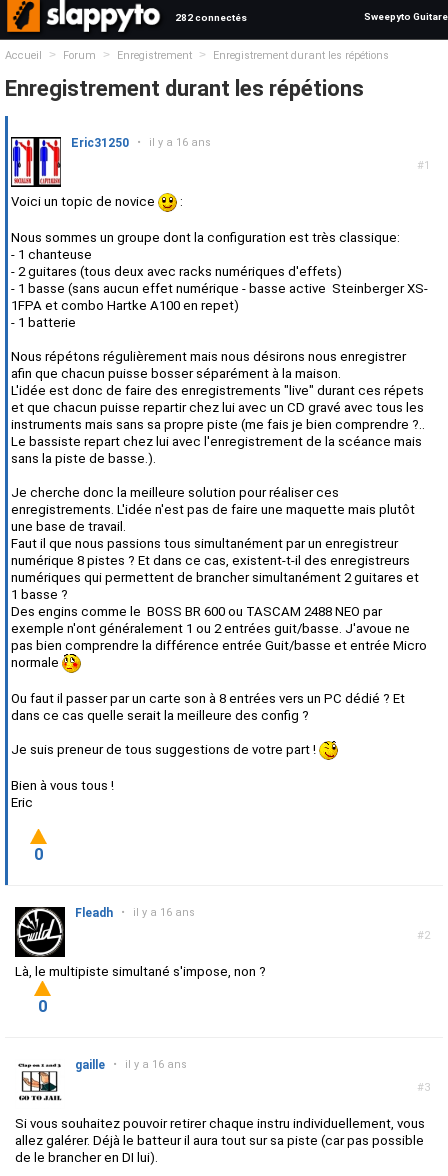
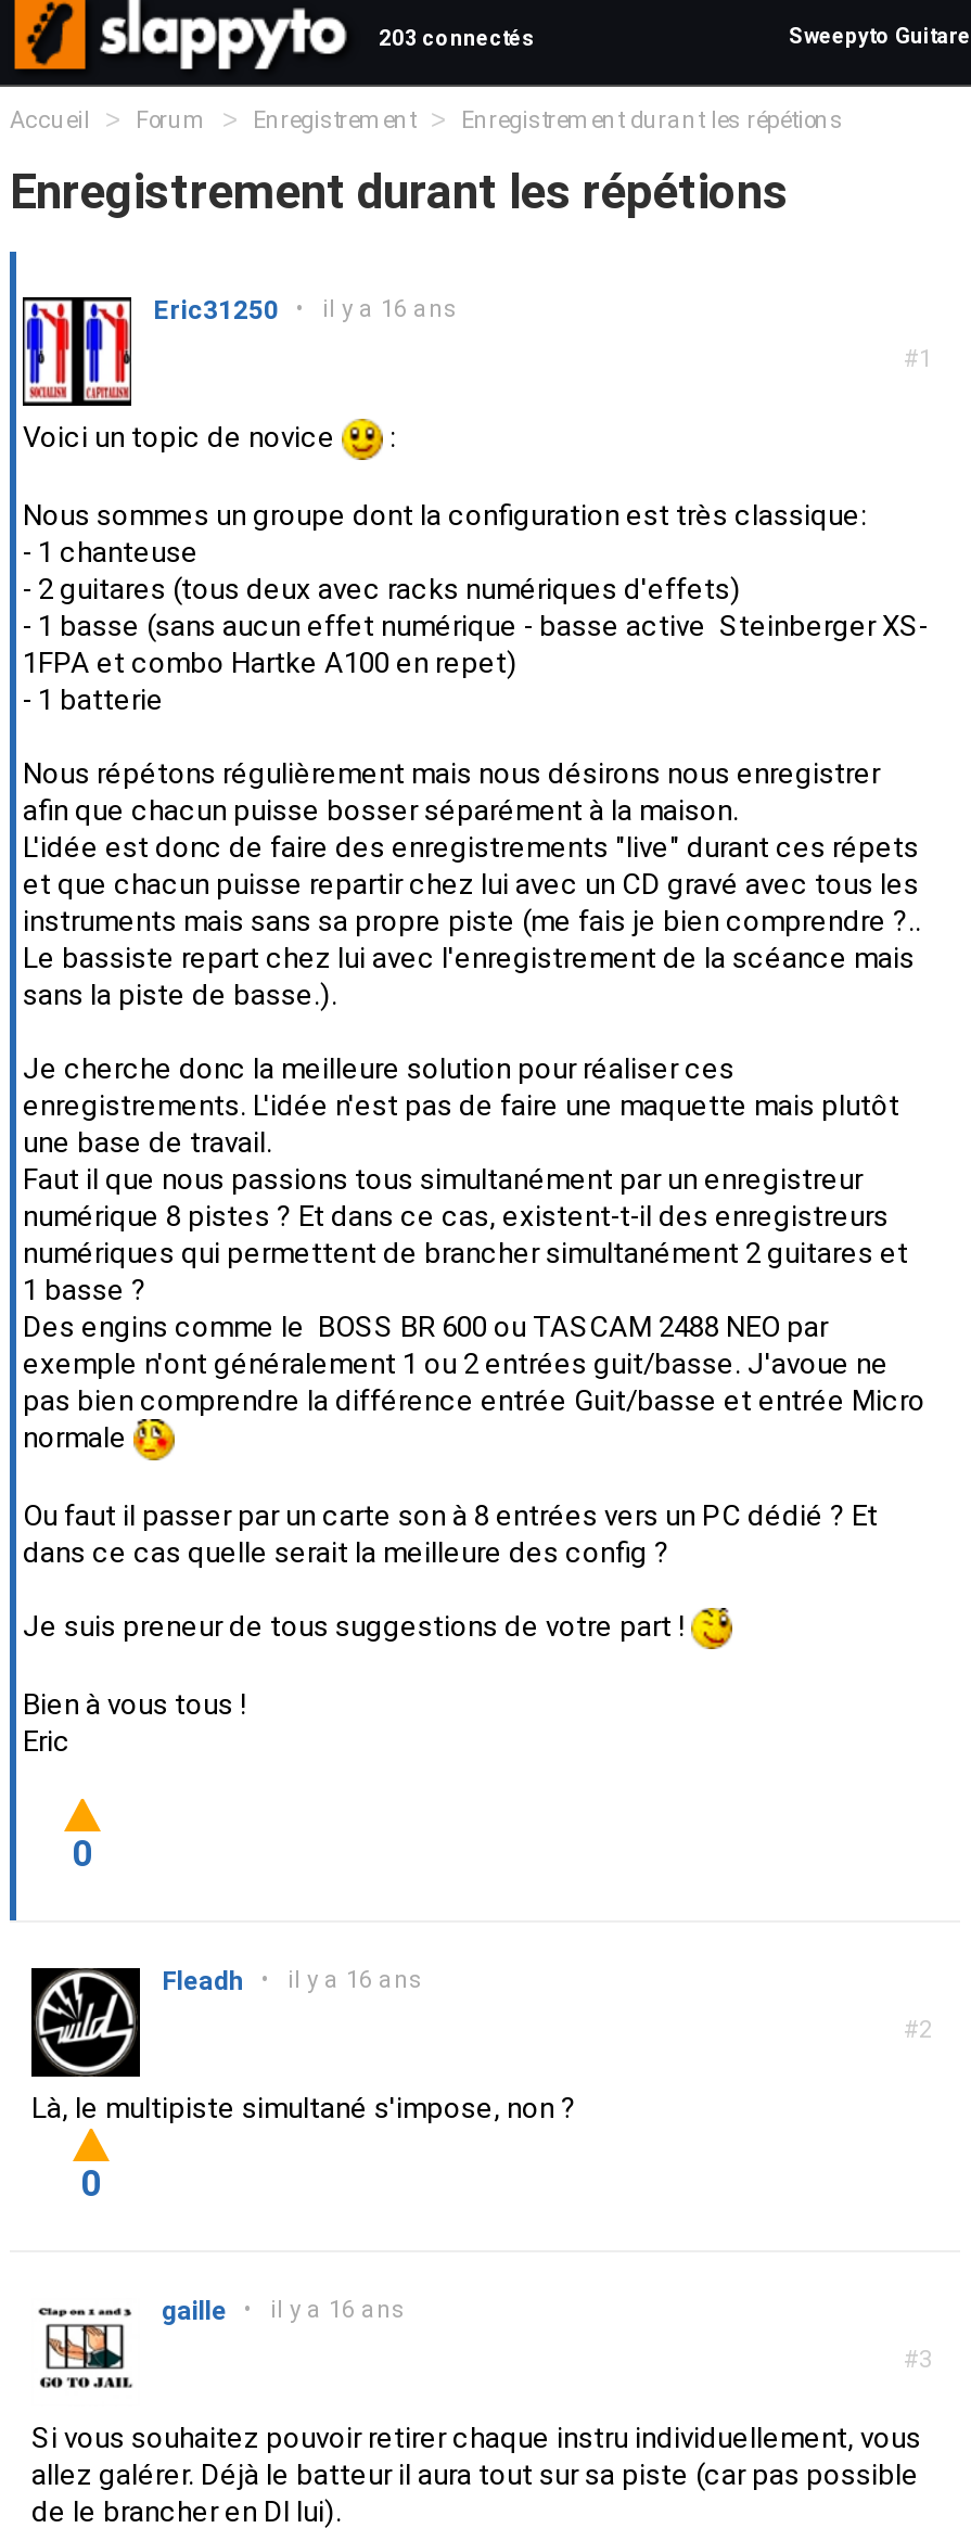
[175,12,247,23] 282 connectés -> [379,26,535,50] 203 connectés

